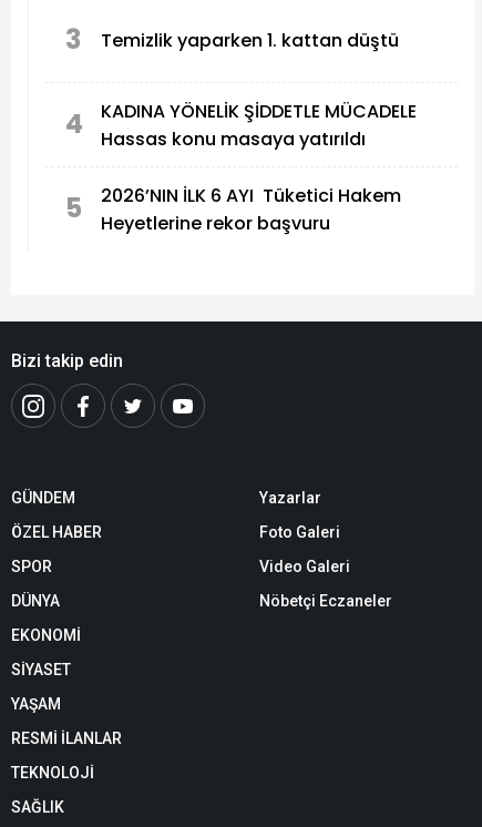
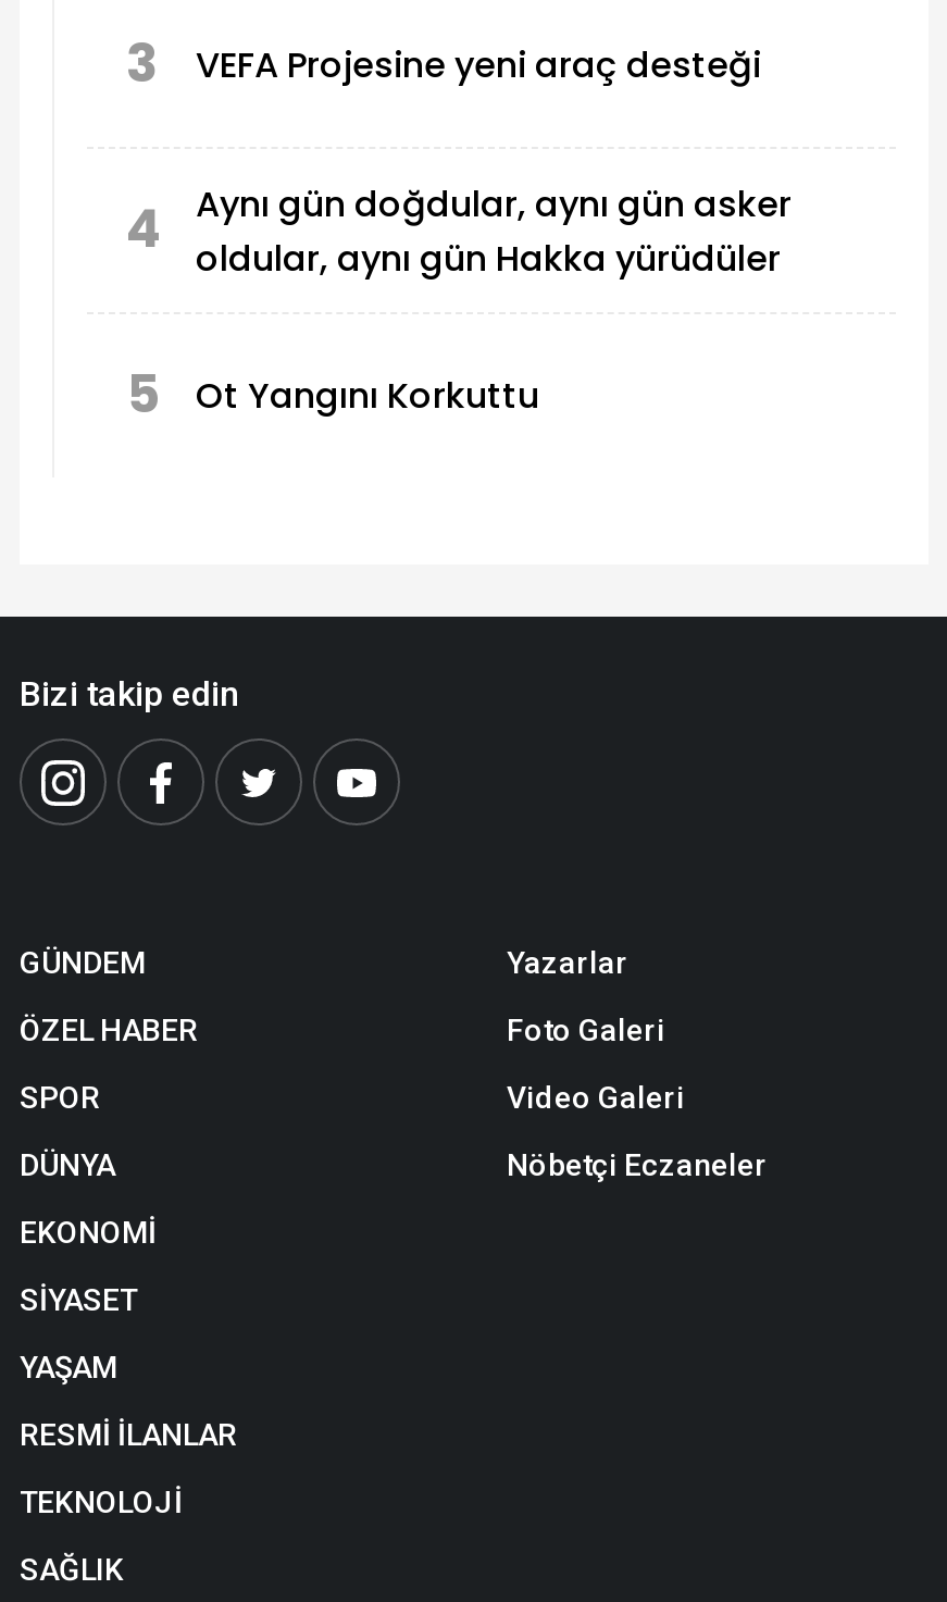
[101,28,399,54] Temizlik yaparken 1. kattan düştü -> [196,41,761,91] VEFA Projesine yeni araç desteği
[101,99,417,152] KADINA YÖNELİK ŞİDDETLE MÜCADELE | Hassas konu masaya yatırıldı -> [196,179,792,284] Aynı gün doğdular, aynı gün asker | oldular, aynı gün Hakka yürüdüler
[101,183,401,236] 2026’NIN İLK 6 AYI Tüketici Hakem | Heyetlerine rekor başvuru -> [196,372,539,422] Ot Yangını Korkuttu

